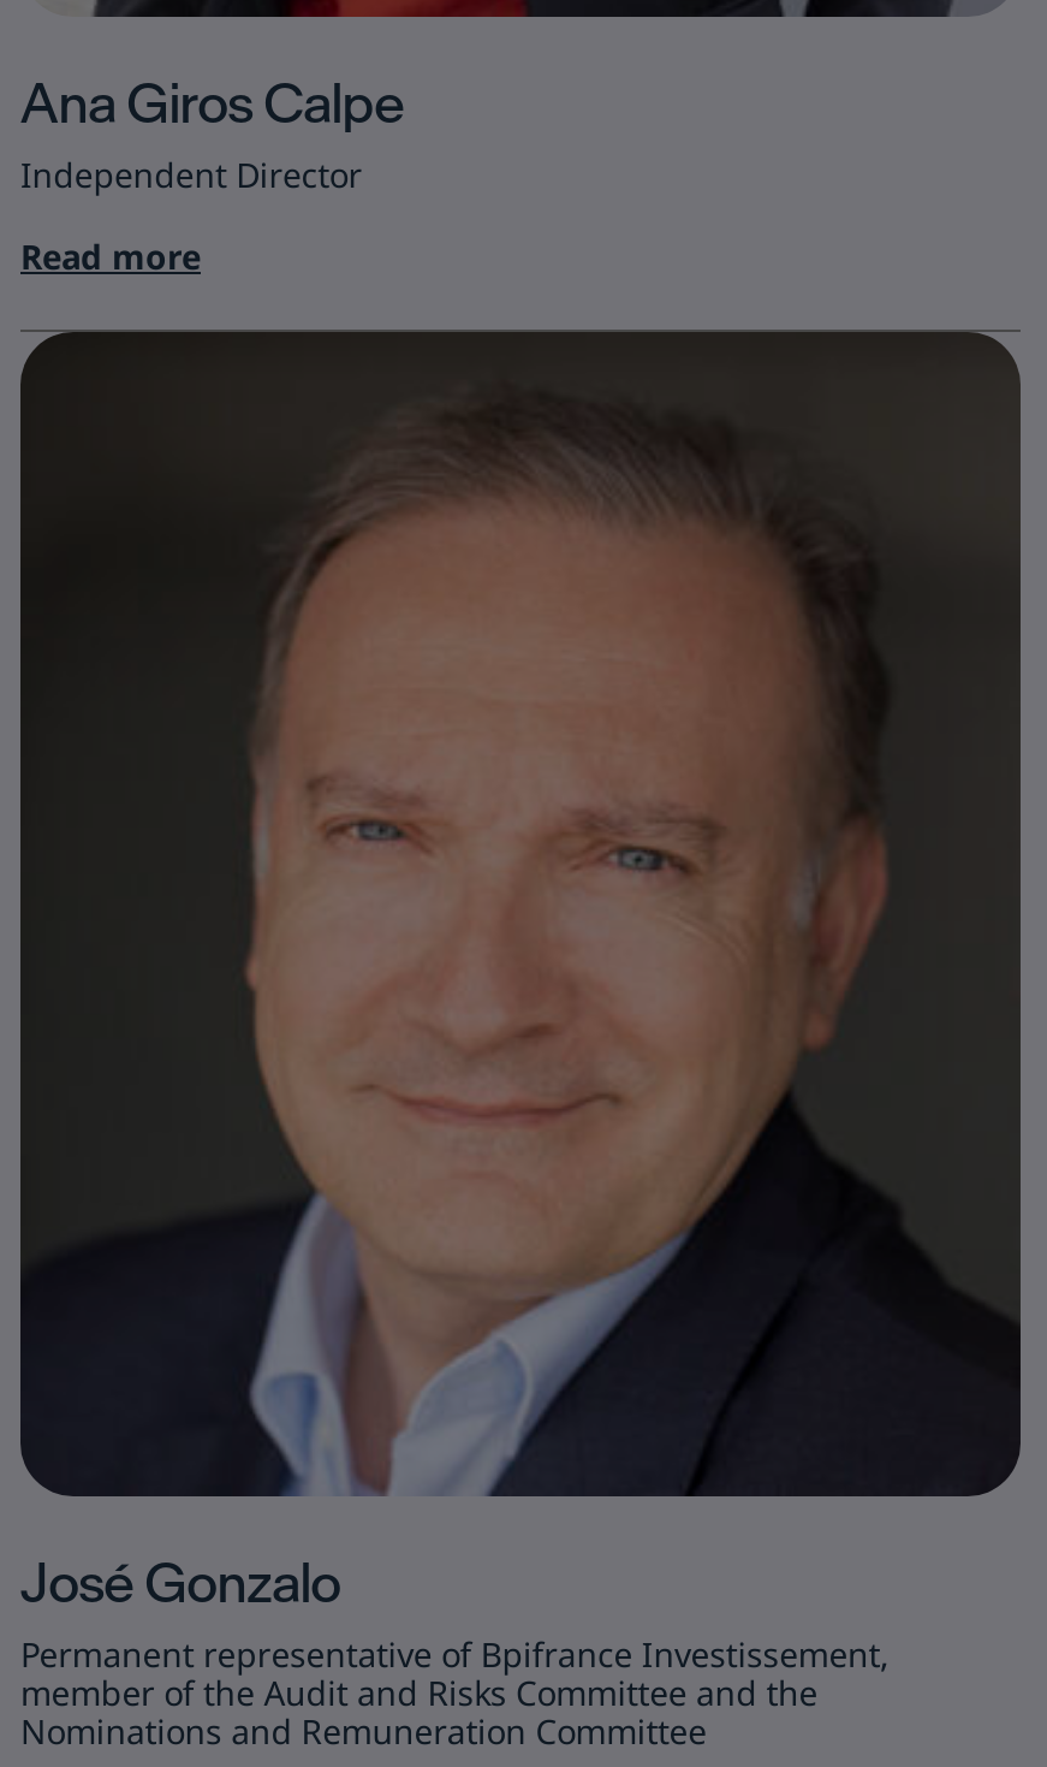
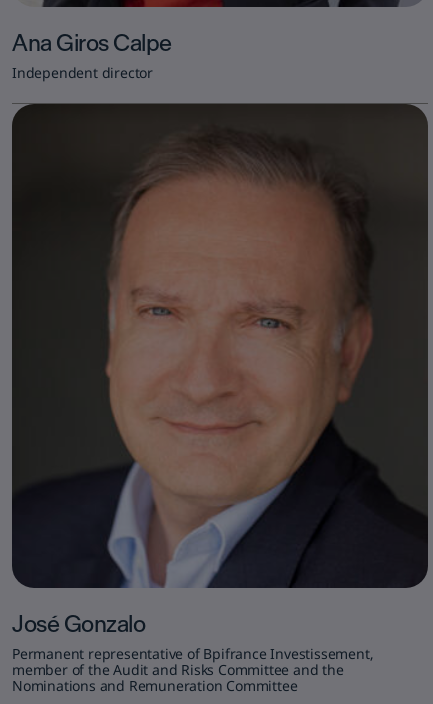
[20,151,362,278] Independent Director | Read more -> [12,63,153,82] Independent director

